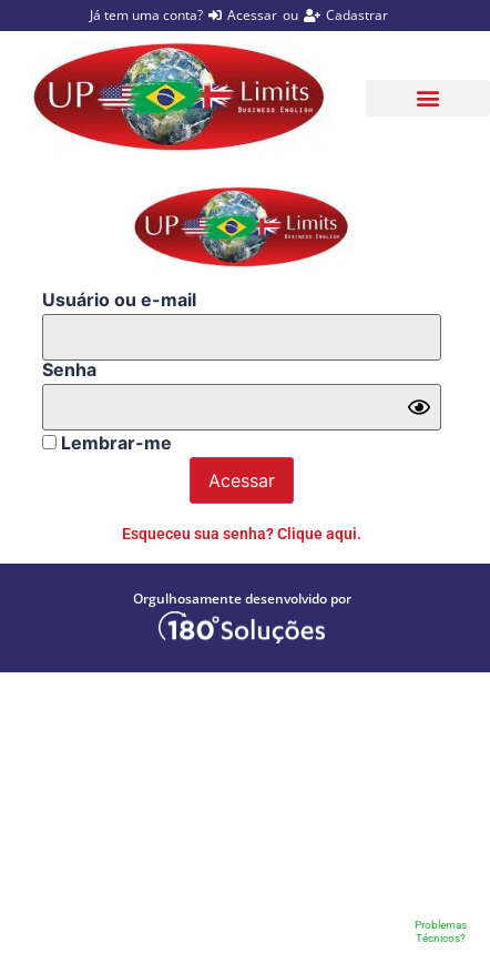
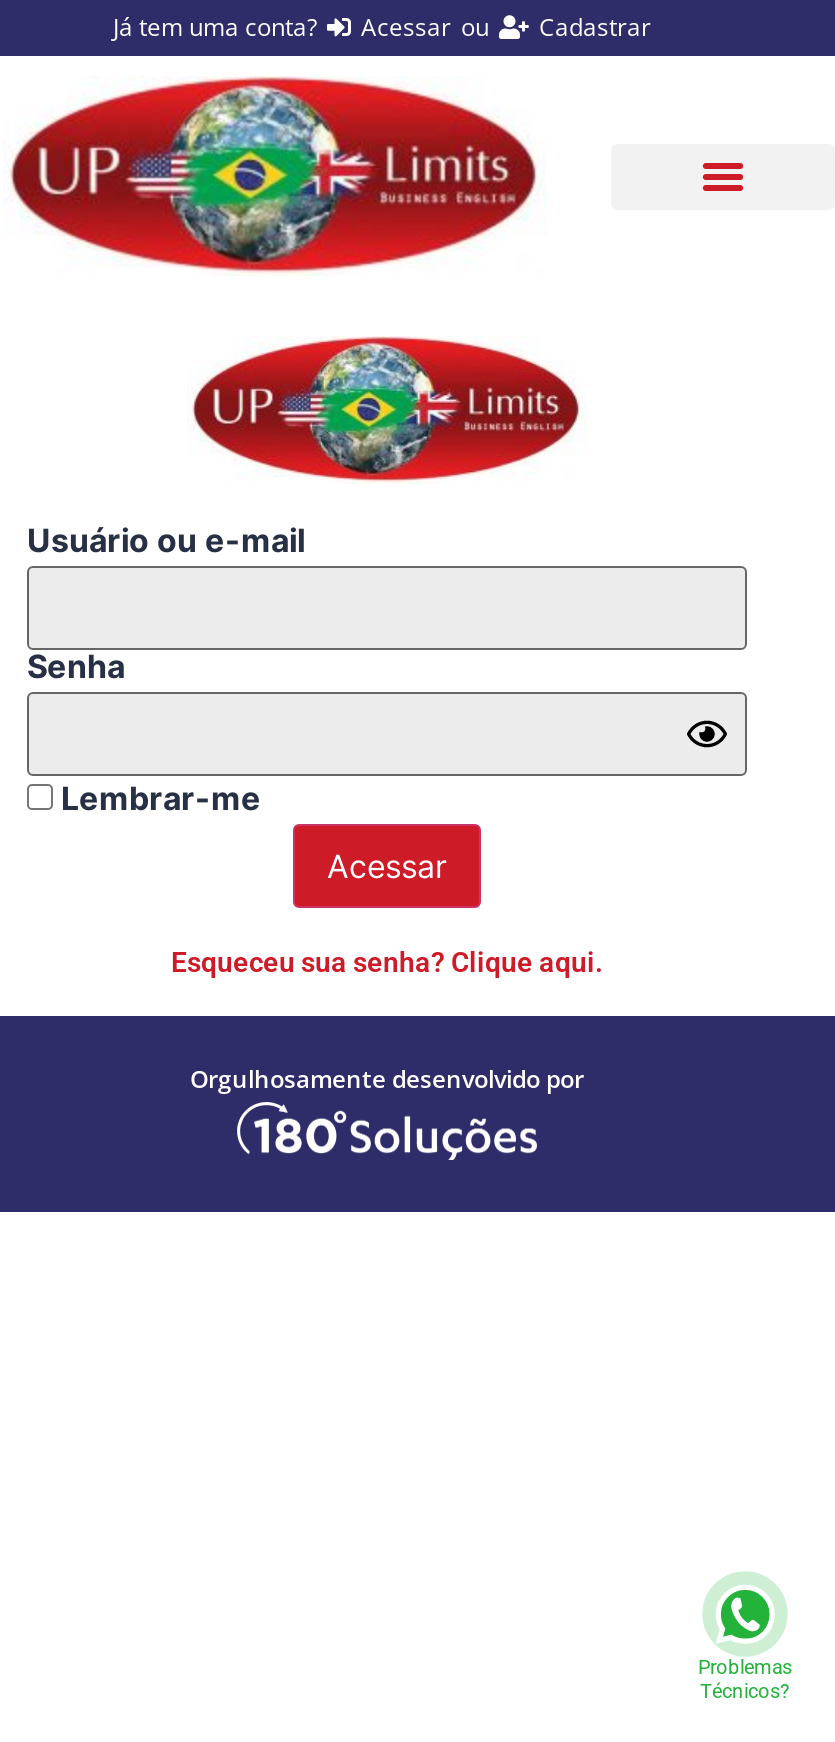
none -> [703,1572,787,1650] [image]

